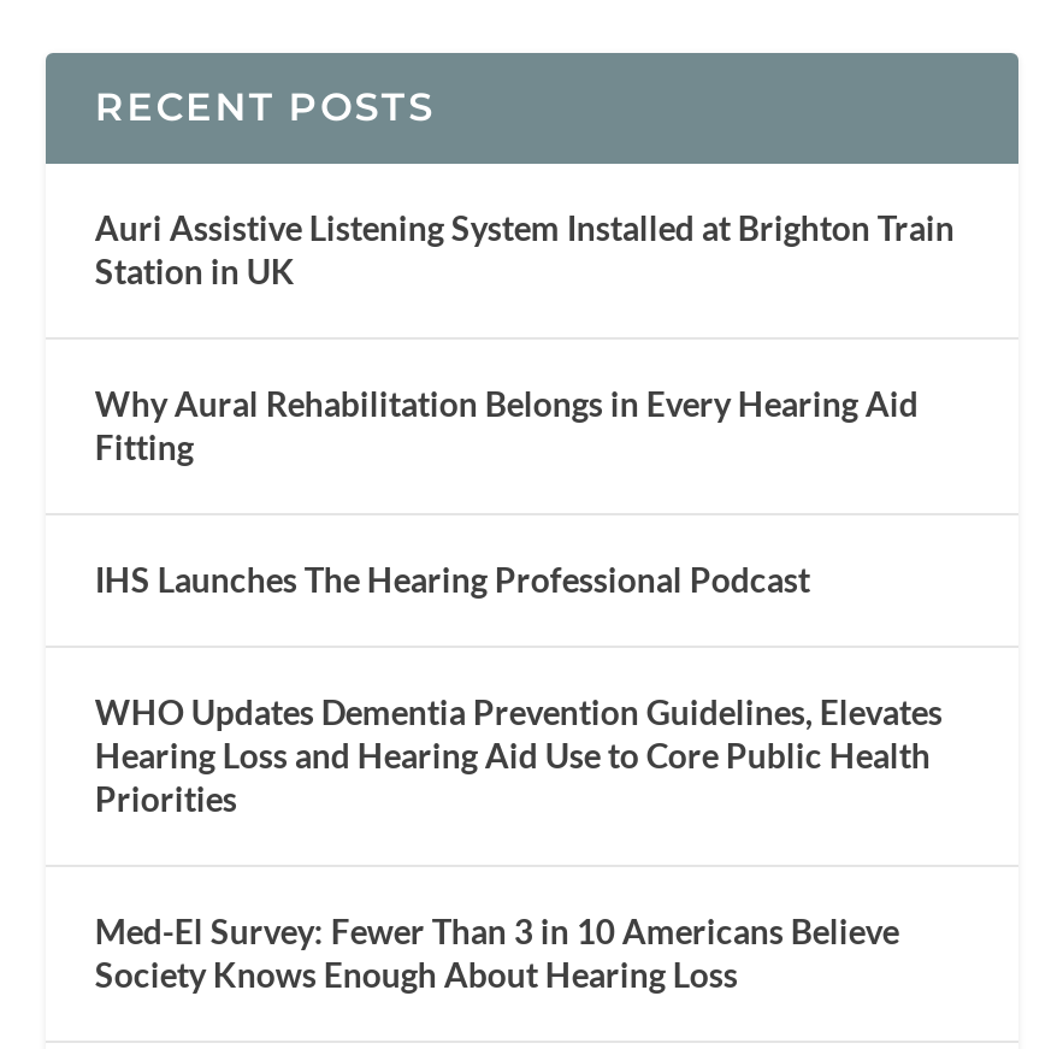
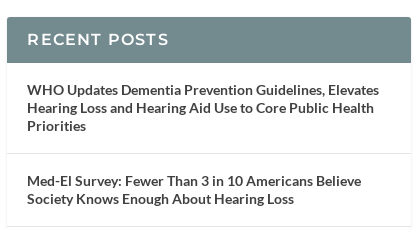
[95,207,954,600] Auri Assistive Listening System Installed at Brighton Train | Station in UK | Why Aural Rehabilitation Belongs in Every Hearing Aid | Fitting | IHS Launches The Hearing Professional Podcast -> none

